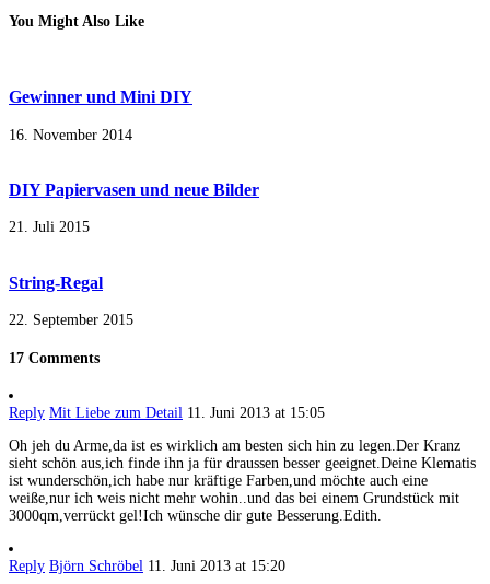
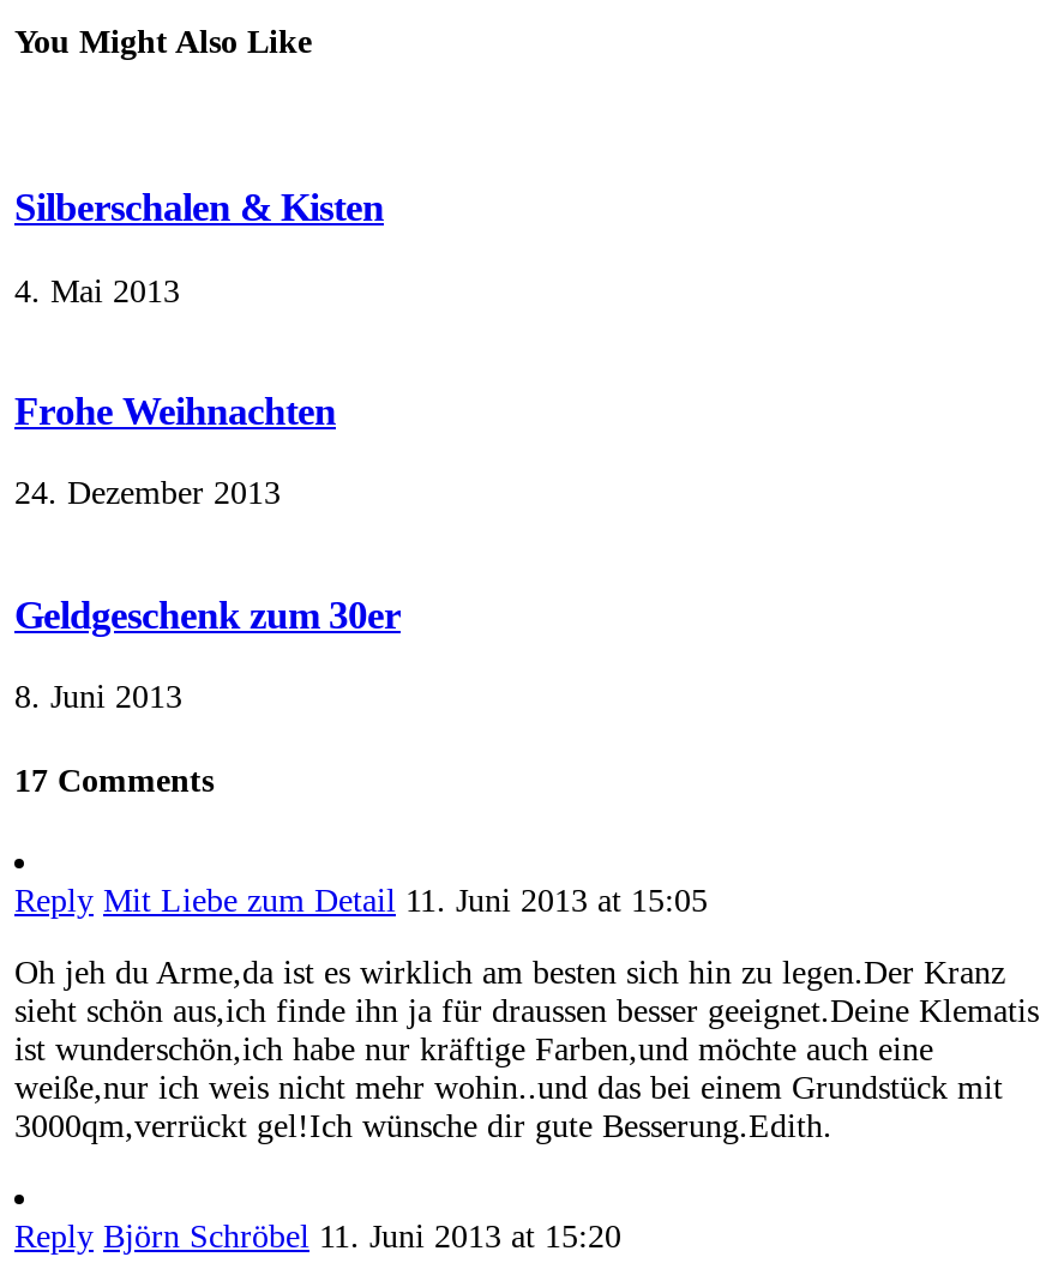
[9,87,192,107] Gewinner und Mini DIY -> [14,185,384,231] Silberschalen & Kisten
[9,126,132,143] 16. November 2014 -> [14,272,180,308] 4. Mai 2013
[9,179,259,200] DIY Papiervasen und neue Bilder -> [14,388,336,434] Frohe Weihnachten
[9,219,90,235] 21. Juli 2015 -> [14,475,281,511] 24. Dezember 2013
[9,272,103,293] String-Regal -> [14,592,401,637] Geldgeschenk zum 30er
[9,312,133,328] 22. September 2015 -> [14,679,182,715] 8. Juni 2013

